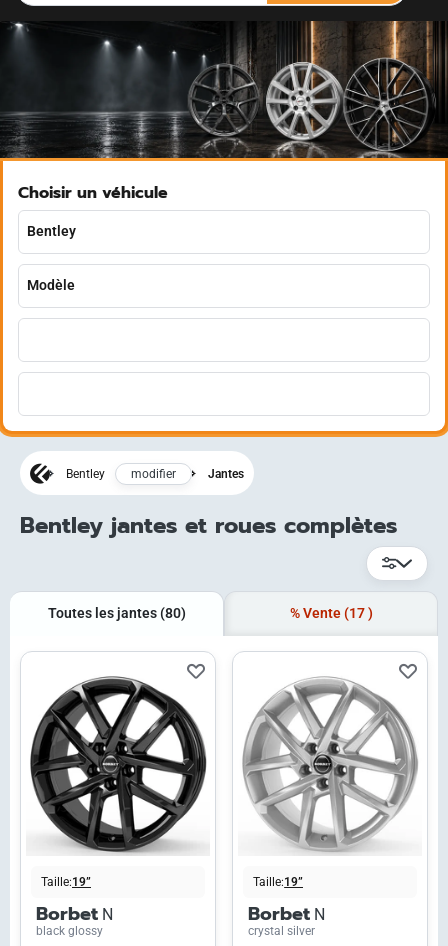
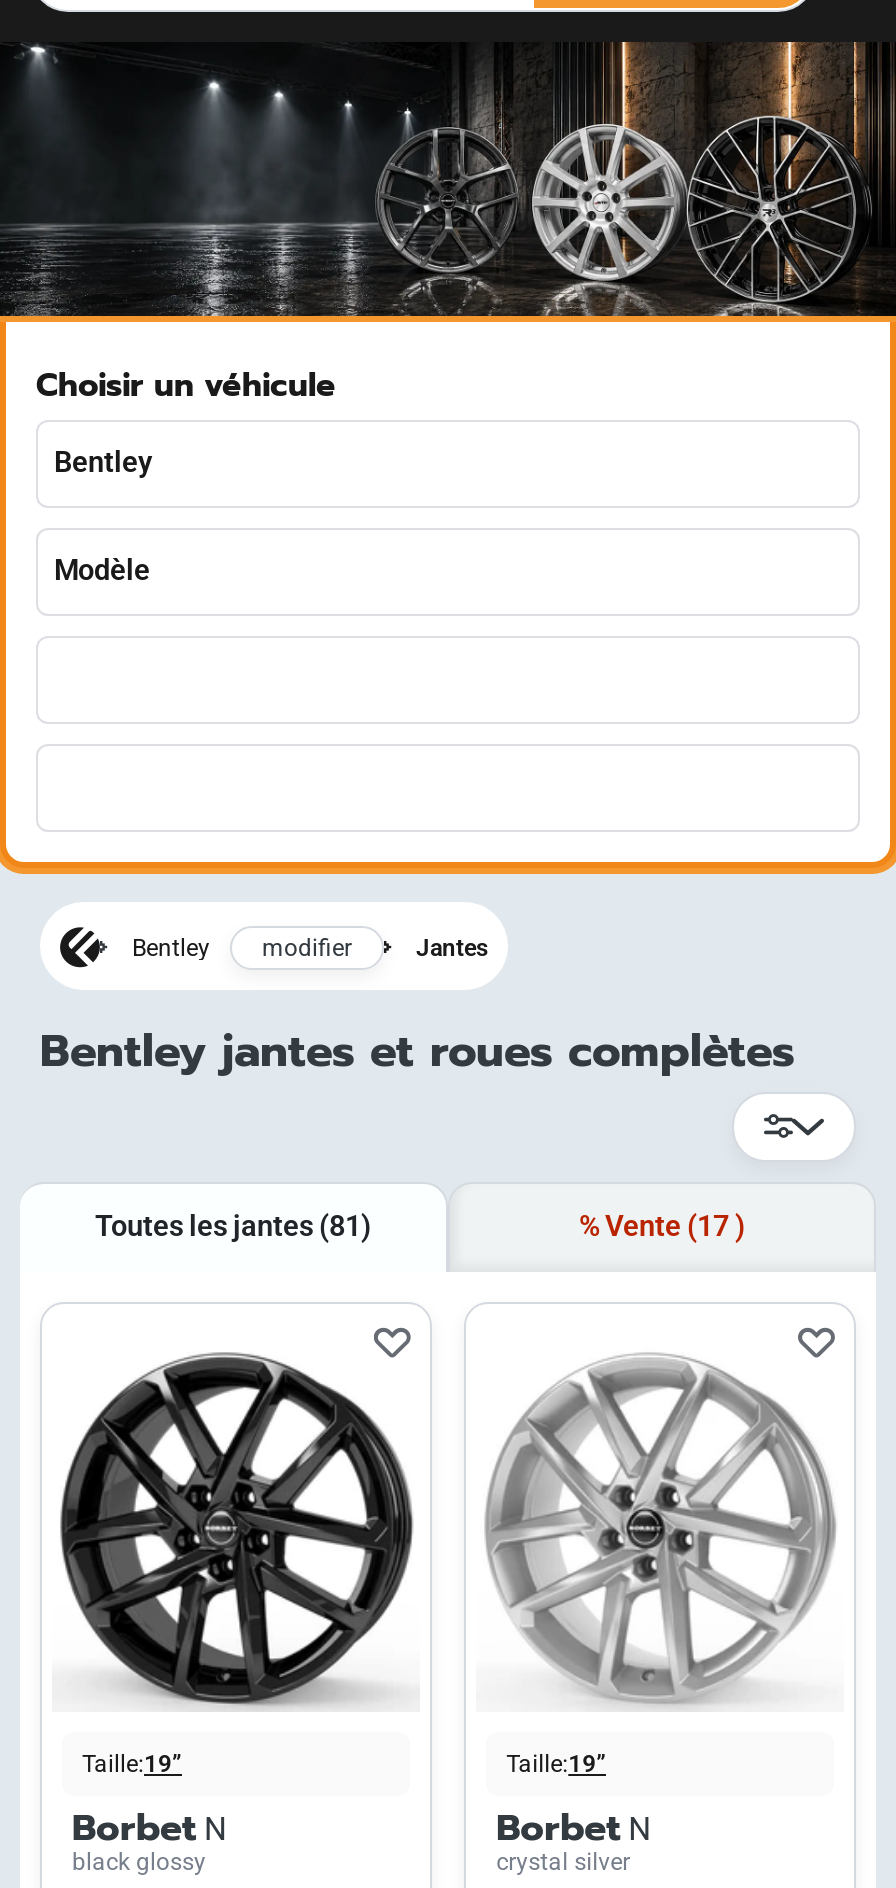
[47,605,185,622] Toutes les jantes (80) -> [95,1210,371,1244] Toutes les jantes (81)

